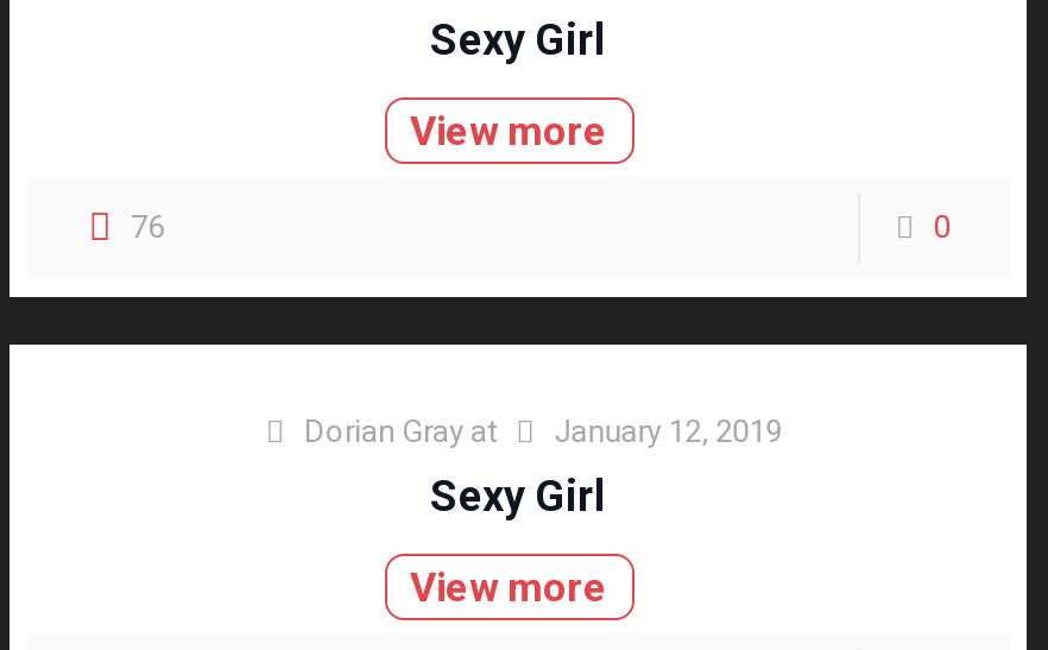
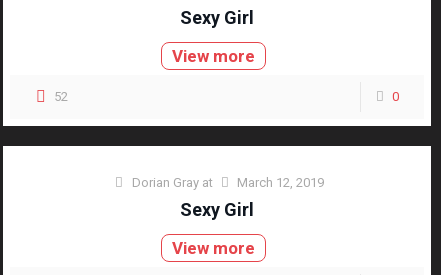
[131,208,164,244] 76 -> [54,89,68,104] 52
[304,412,782,448] Dorian Gray at January 12, 2019 -> [131,175,324,190] Dorian Gray at March 12, 2019

